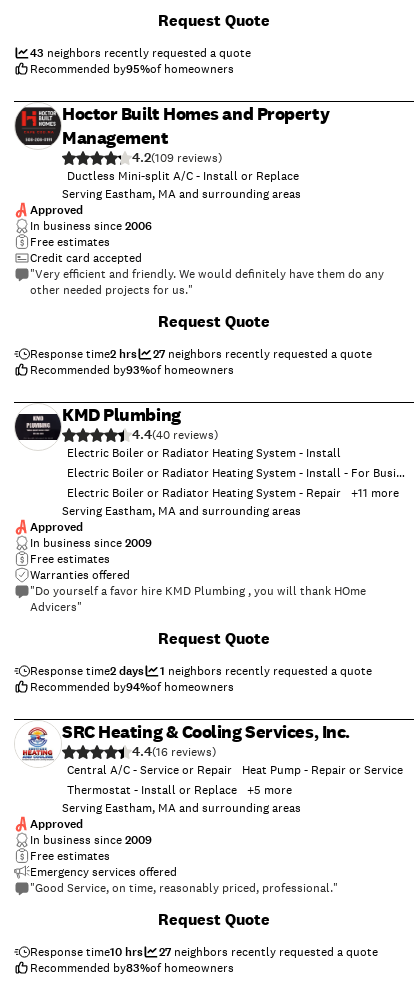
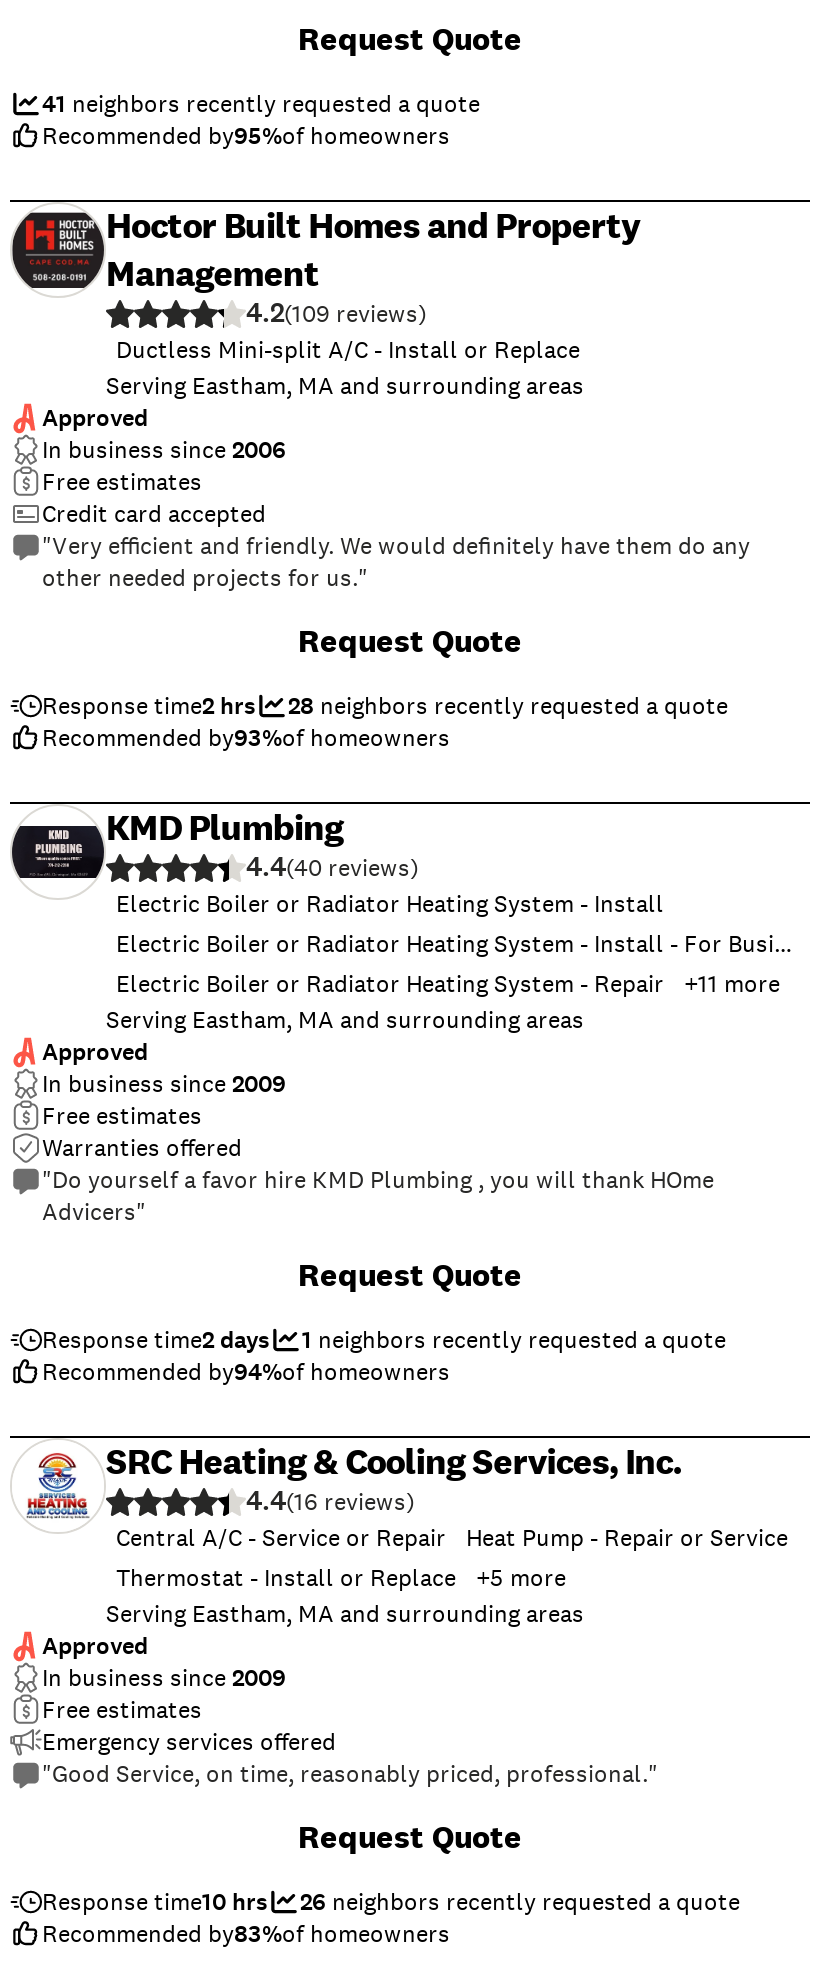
[30,45,251,61] 43 neighbors recently requested a quote -> [42,88,480,120] 41 neighbors recently requested a quote
[153,346,372,362] 27 neighbors recently requested a quote -> [288,690,728,722] 28 neighbors recently requested a quote
[159,944,378,960] 27 neighbors recently requested a quote -> [300,1886,740,1918] 26 neighbors recently requested a quote

